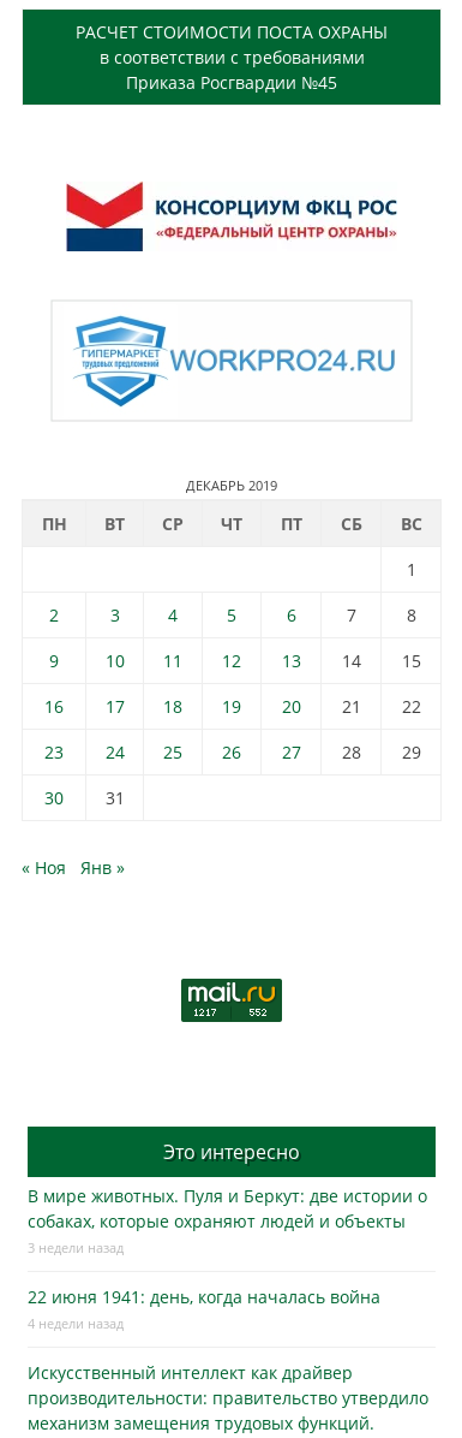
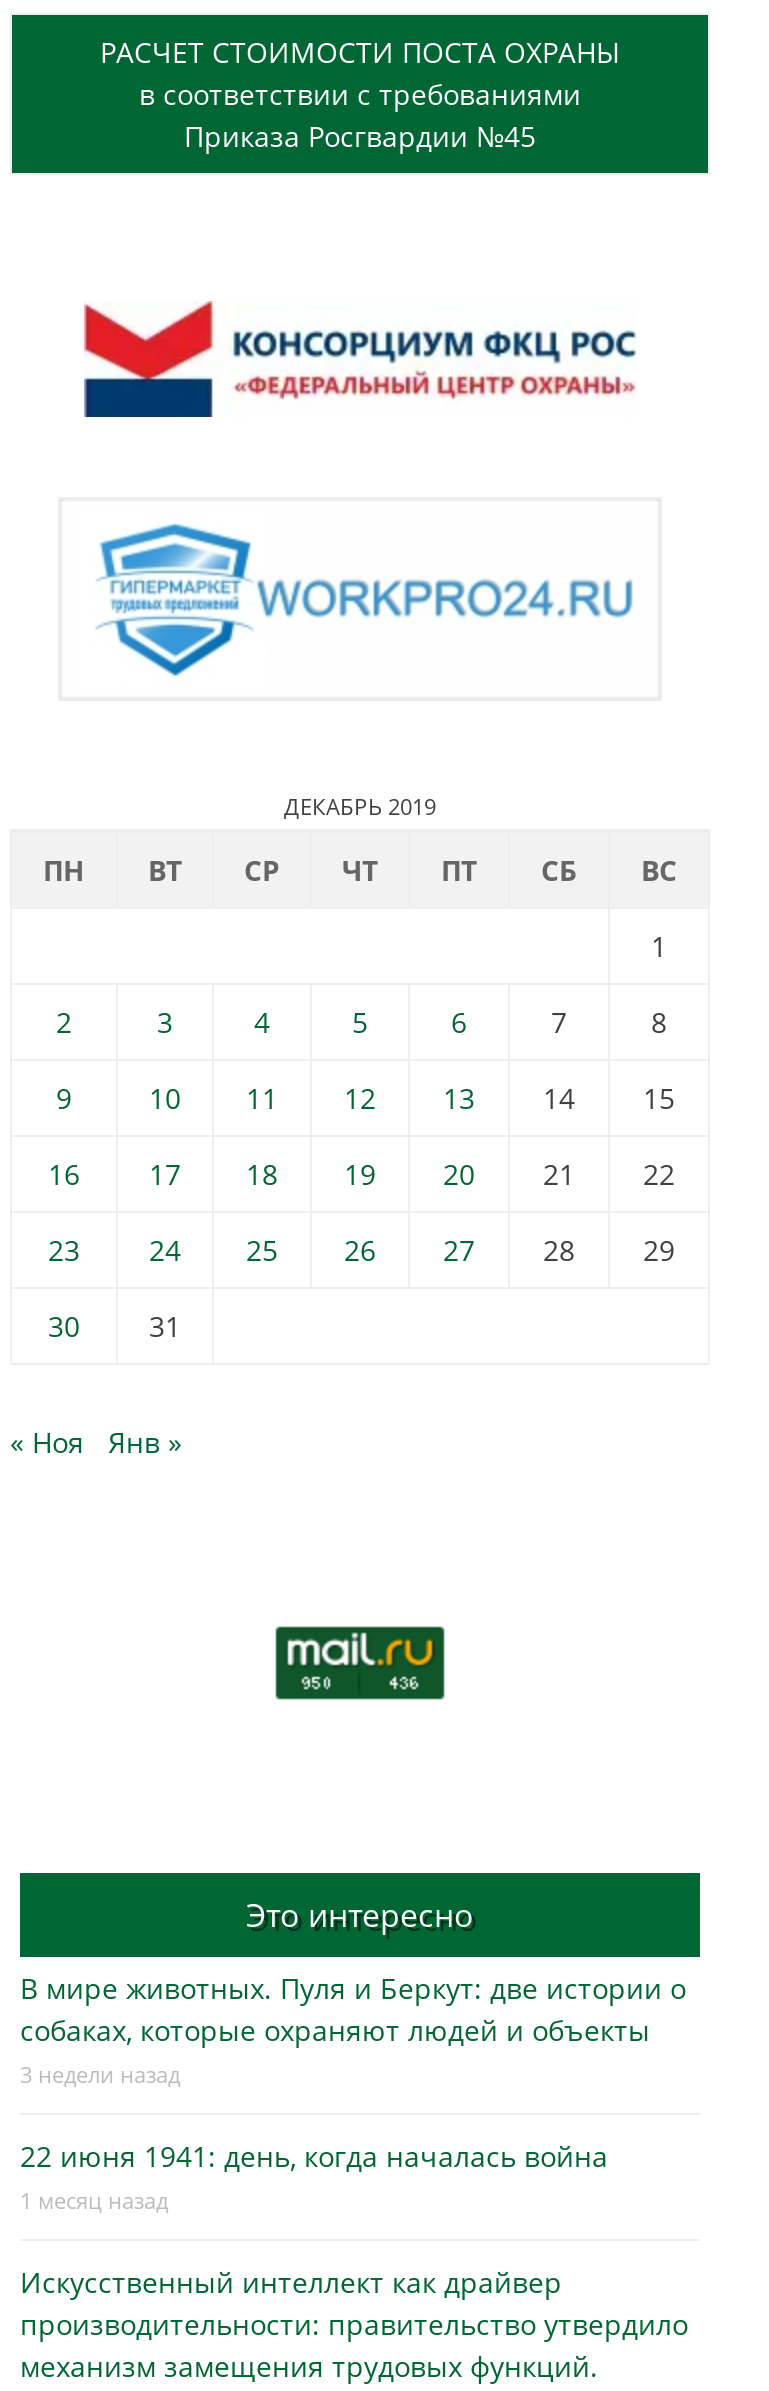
[28,1314,124,1332] 4 недели назад -> [20,2185,168,2215] 1 месяц назад

